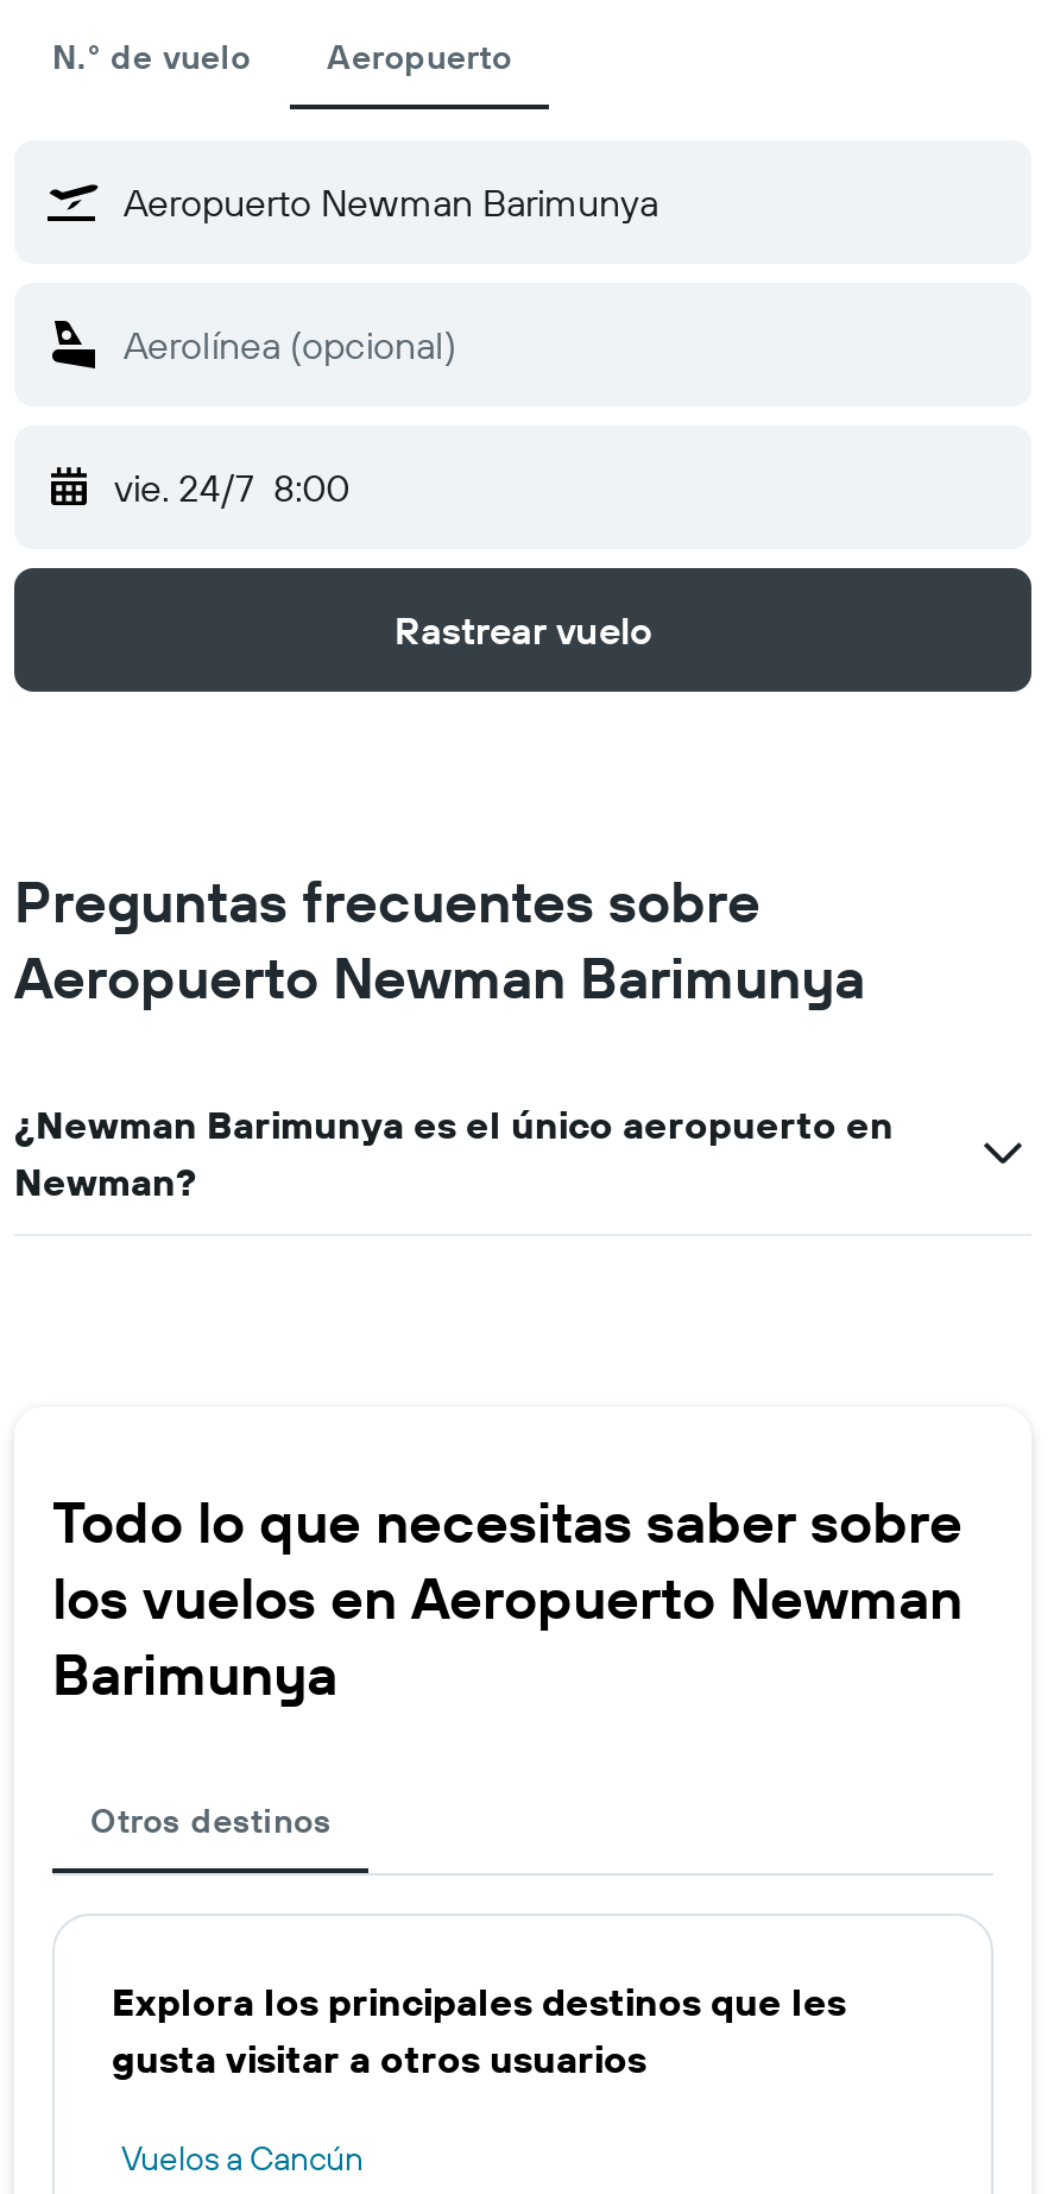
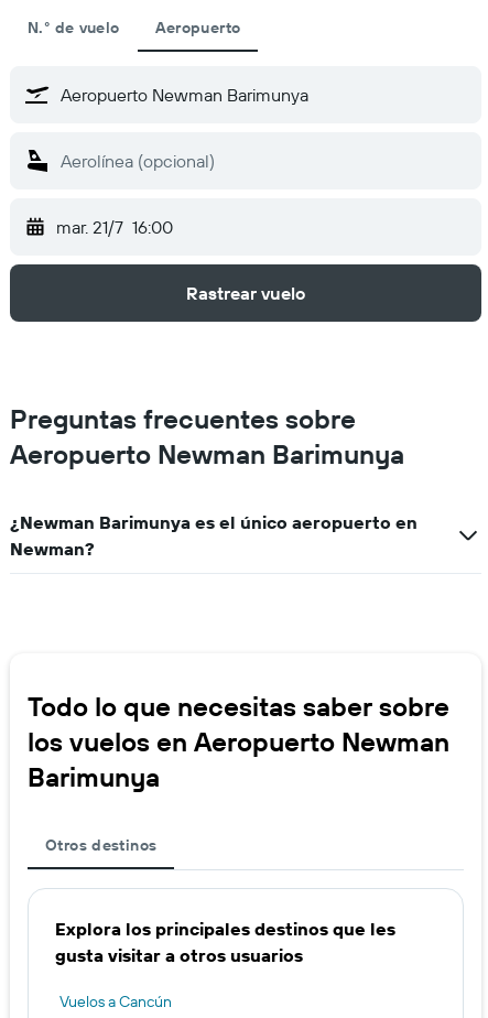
[114,464,349,511] vie. 24/7 8:00 -> [56,216,173,238] mar. 21/7 16:00

